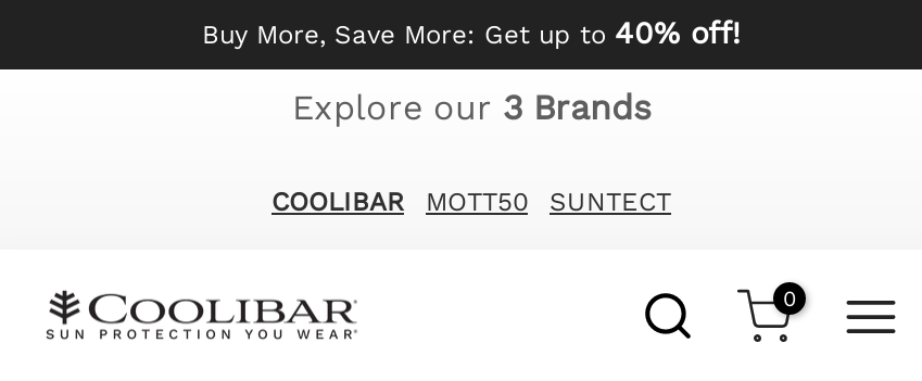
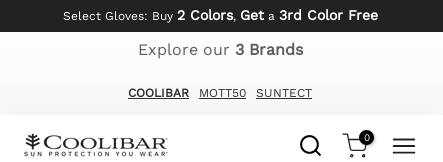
[202,15,741,50] Buy More, Save More: Get up to 40% off! -> [62,7,377,23] Select Gloves: Buy 2 Colors, Get a 3rd Color Free

